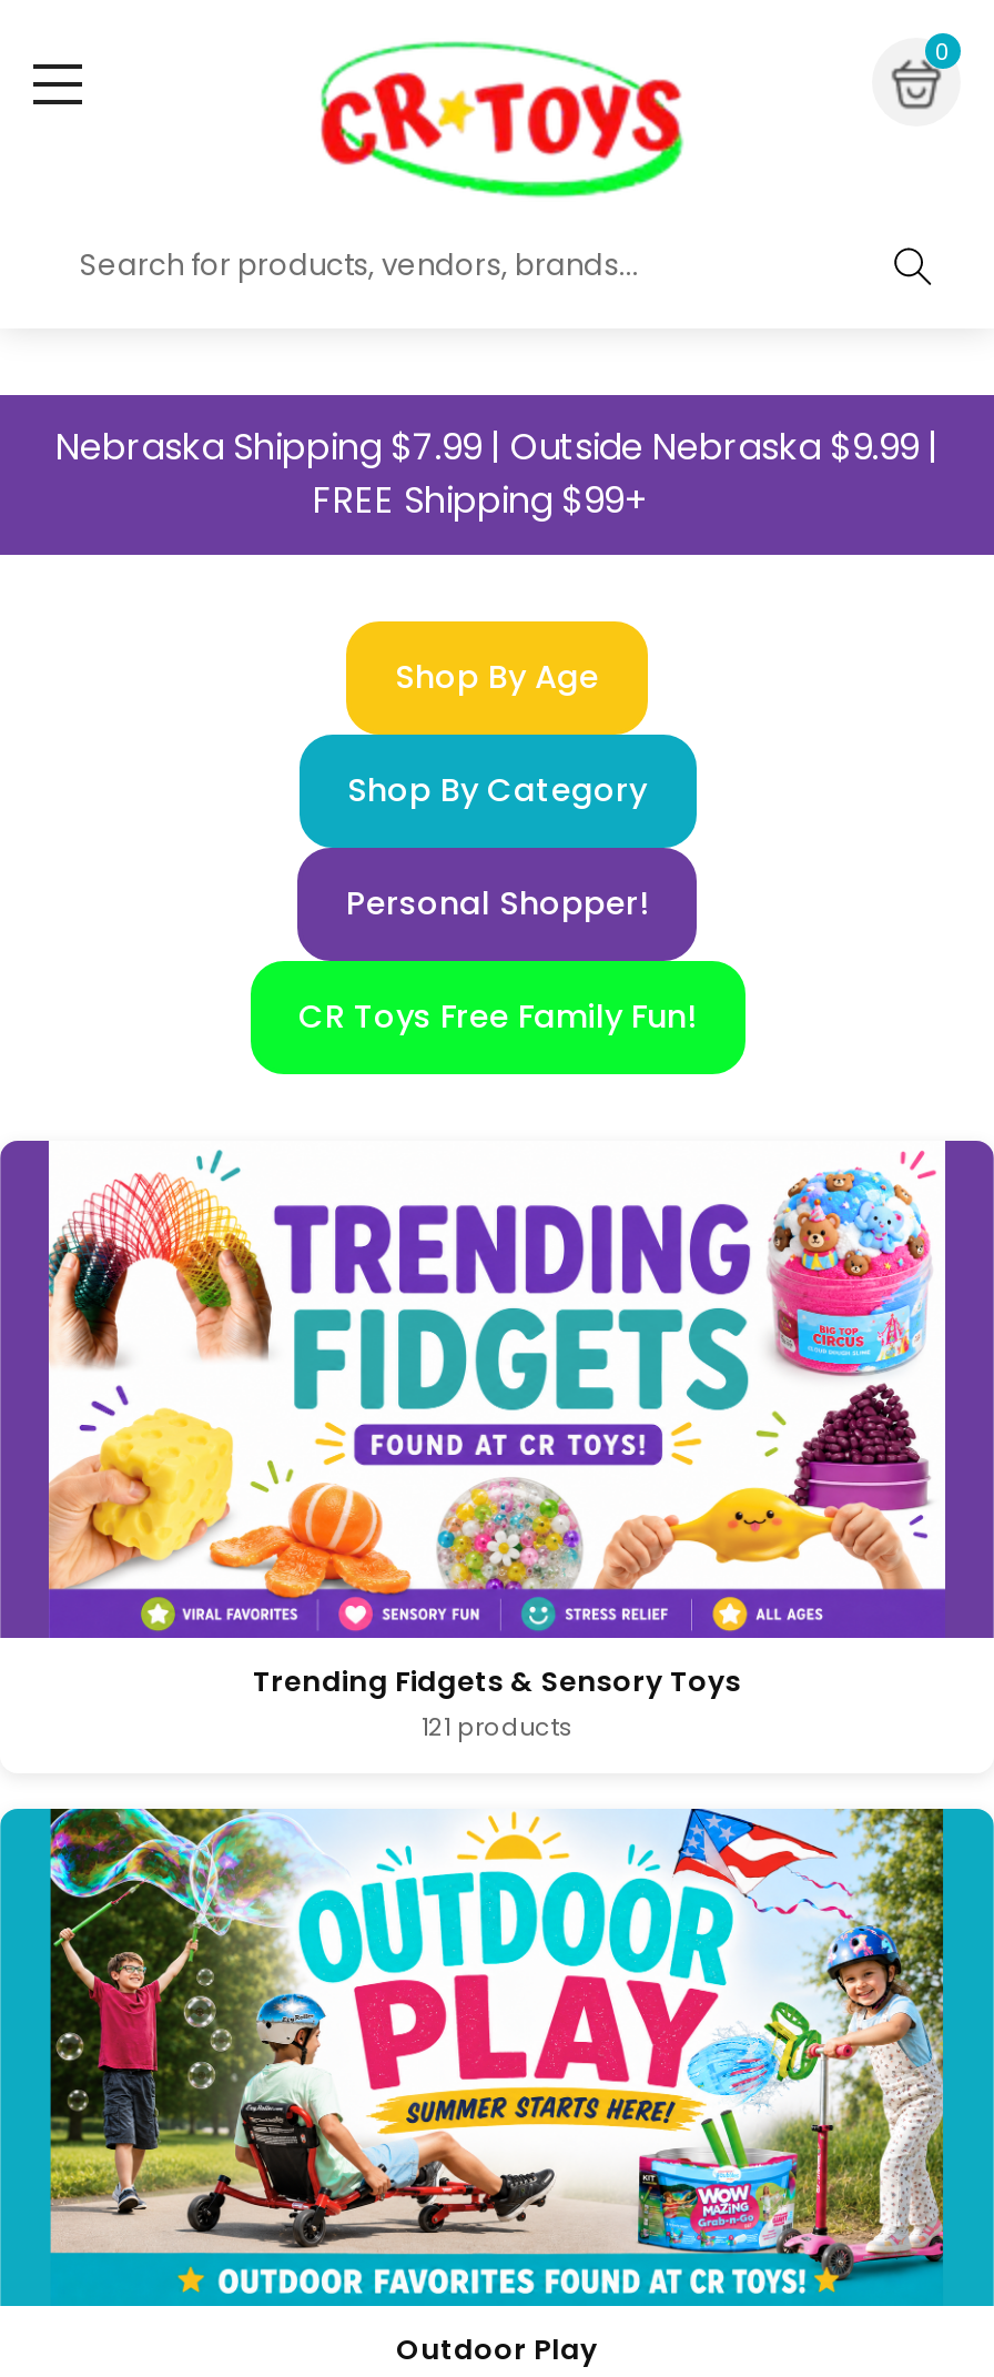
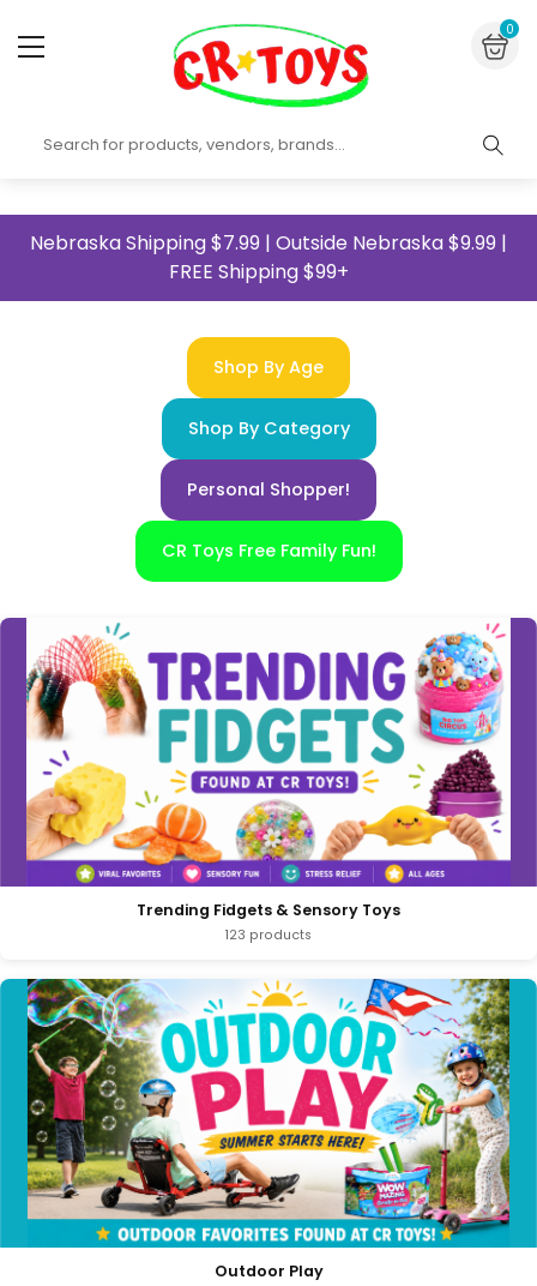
[422,1711,572,1744] 121 products -> [225,926,312,944] 123 products

